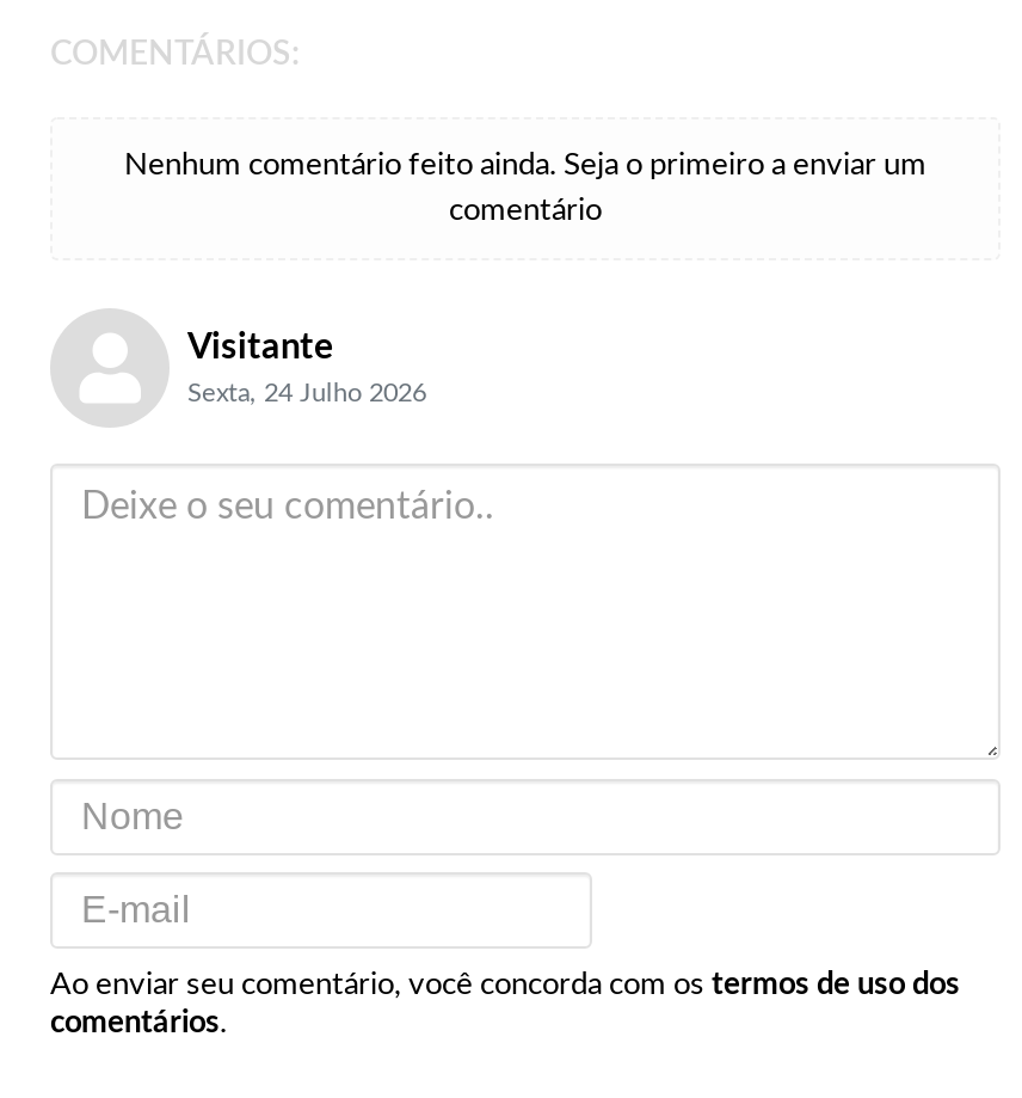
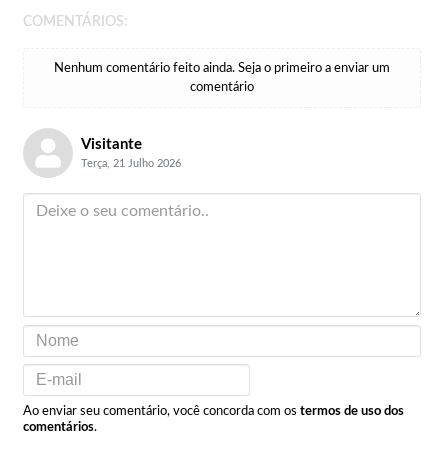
[187,380,426,406] Sexta, 24 Julho 2026 -> [80,158,180,169] Terça, 21 Julho 2026

